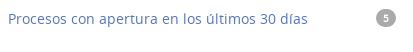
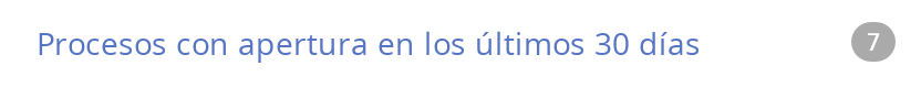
[383,11,389,25] 5 -> [867,27,880,58] 7

